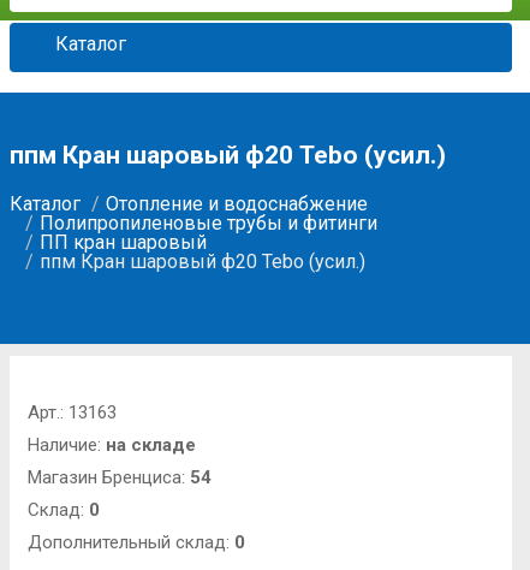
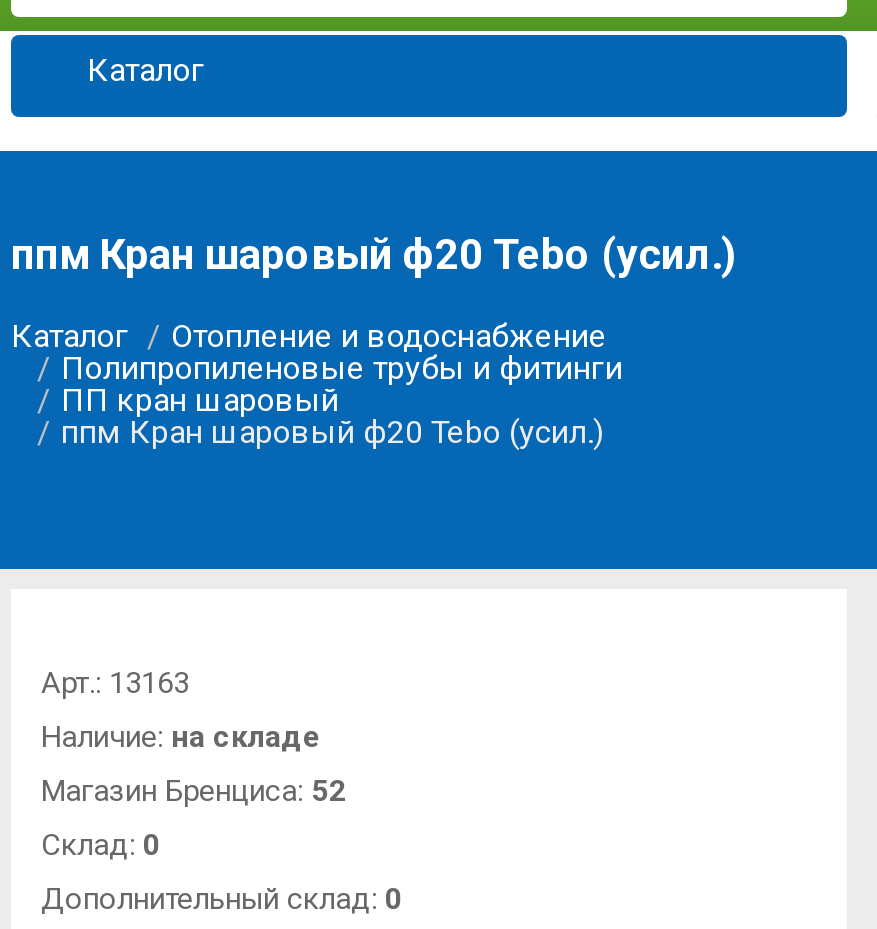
[28,467,212,488] Магазин Бренциса: 54 -> [41,773,347,809] Магазин Бренциса: 52

